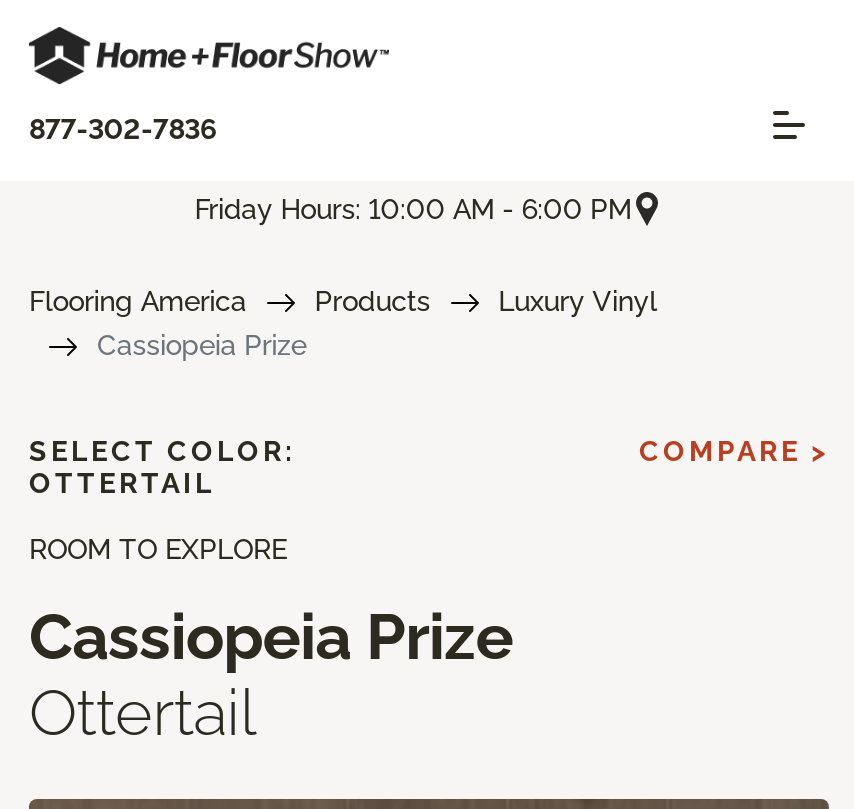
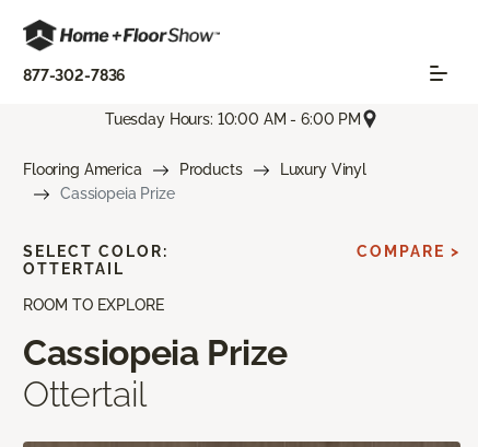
[194,192,632,224] Friday Hours: 10:00 AM - 6:00 PM -> [105,110,361,128] Tuesday Hours: 10:00 AM - 6:00 PM

